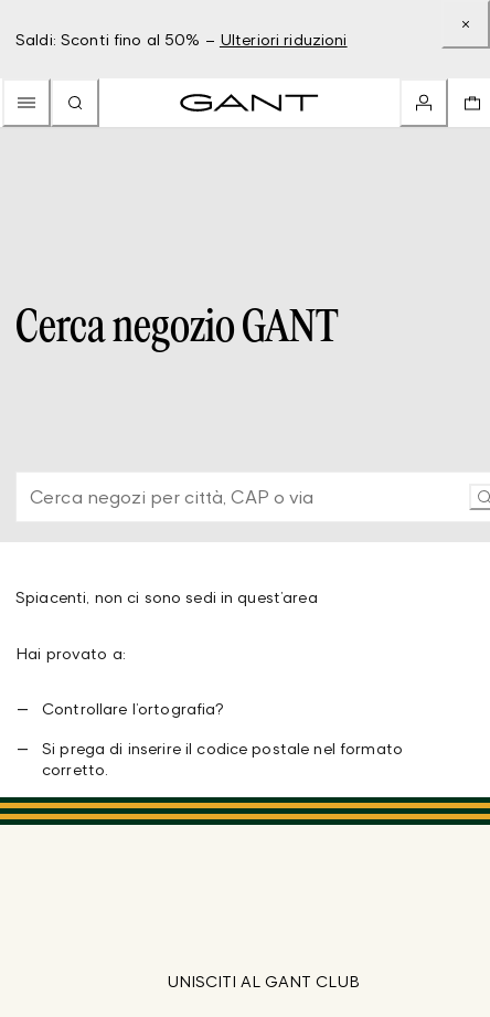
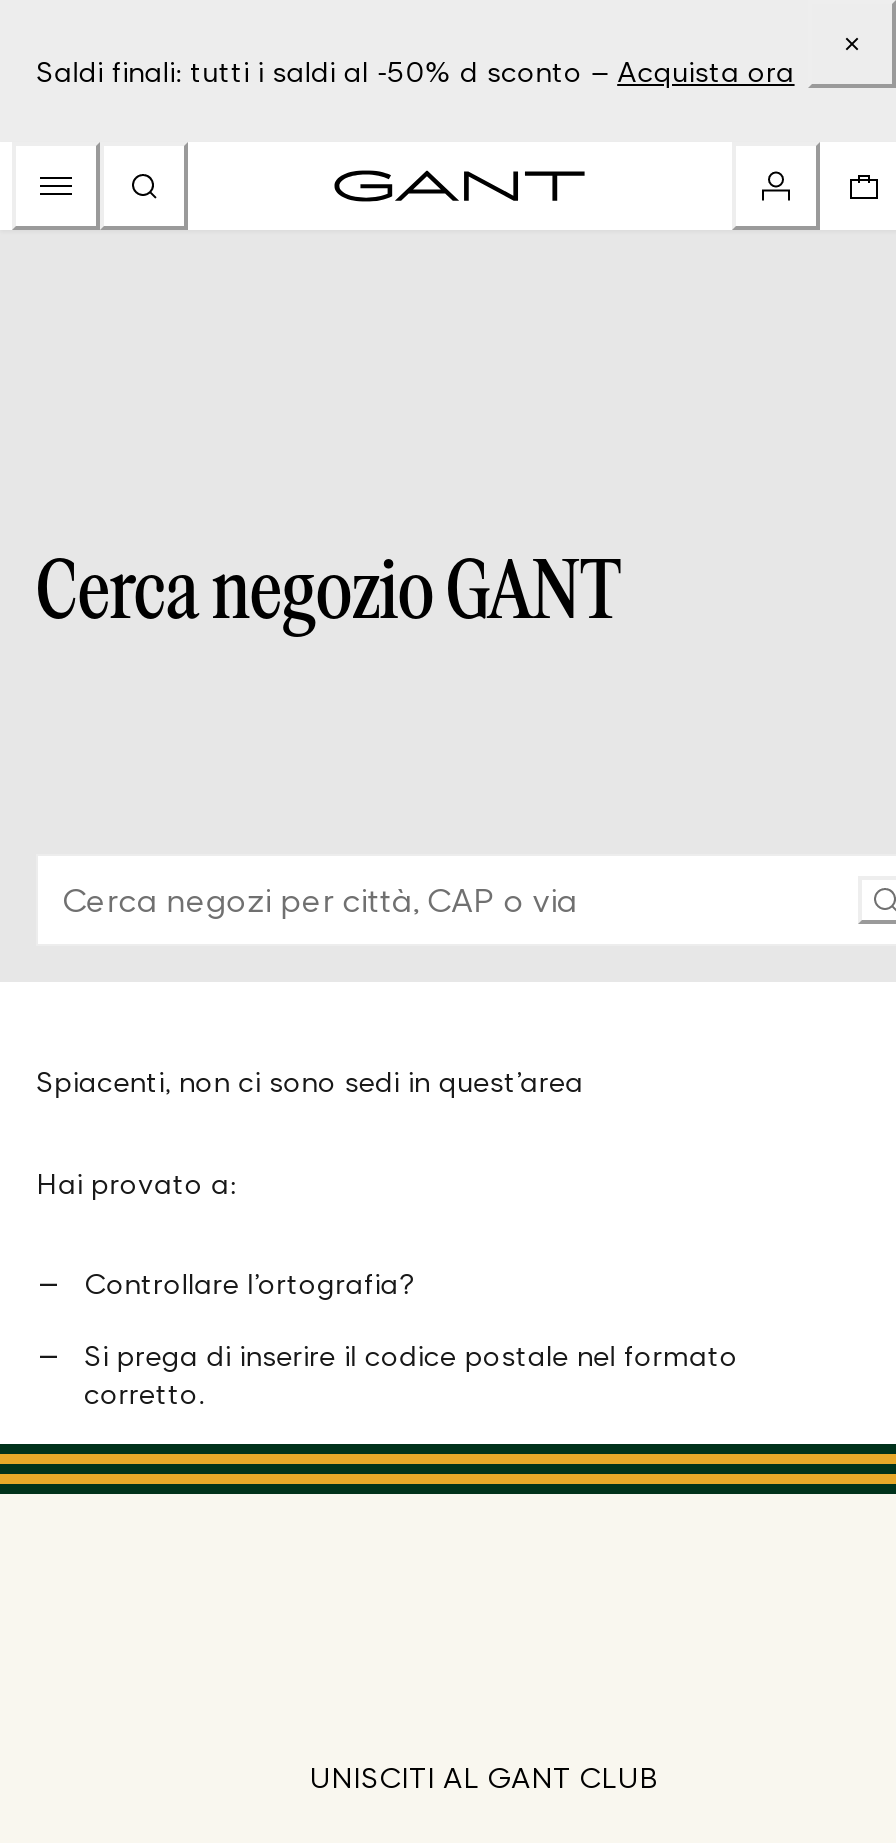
[15,30,347,49] Saldi: Sconti fino al 50% – Ulteriori riduzioni -> [36,54,795,88] Saldi finali: tutti i saldi al -50% d sconto – Acquista ora

